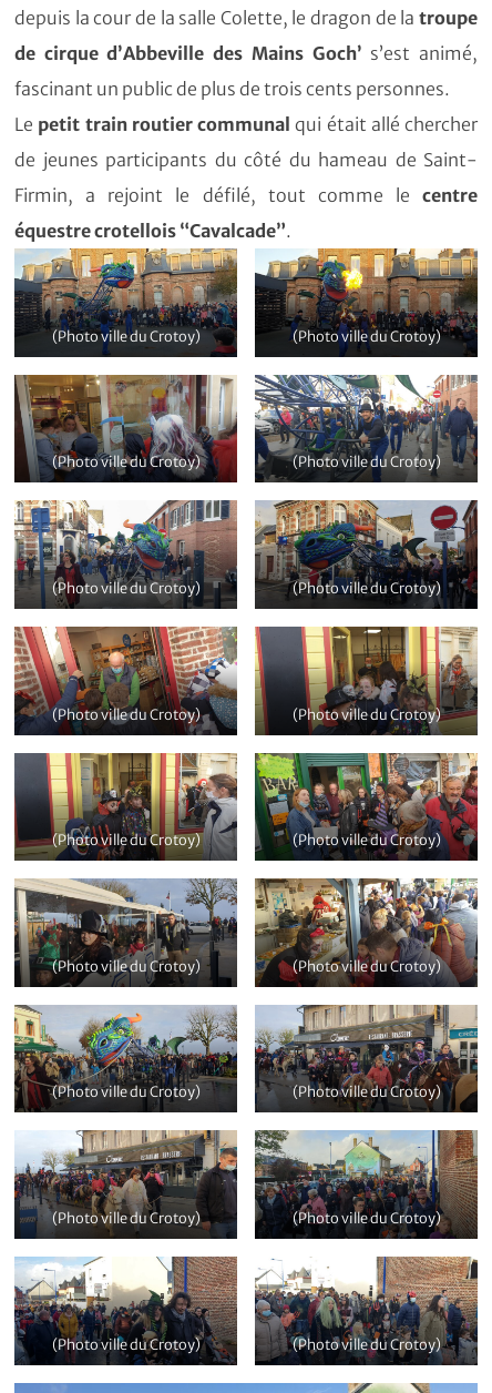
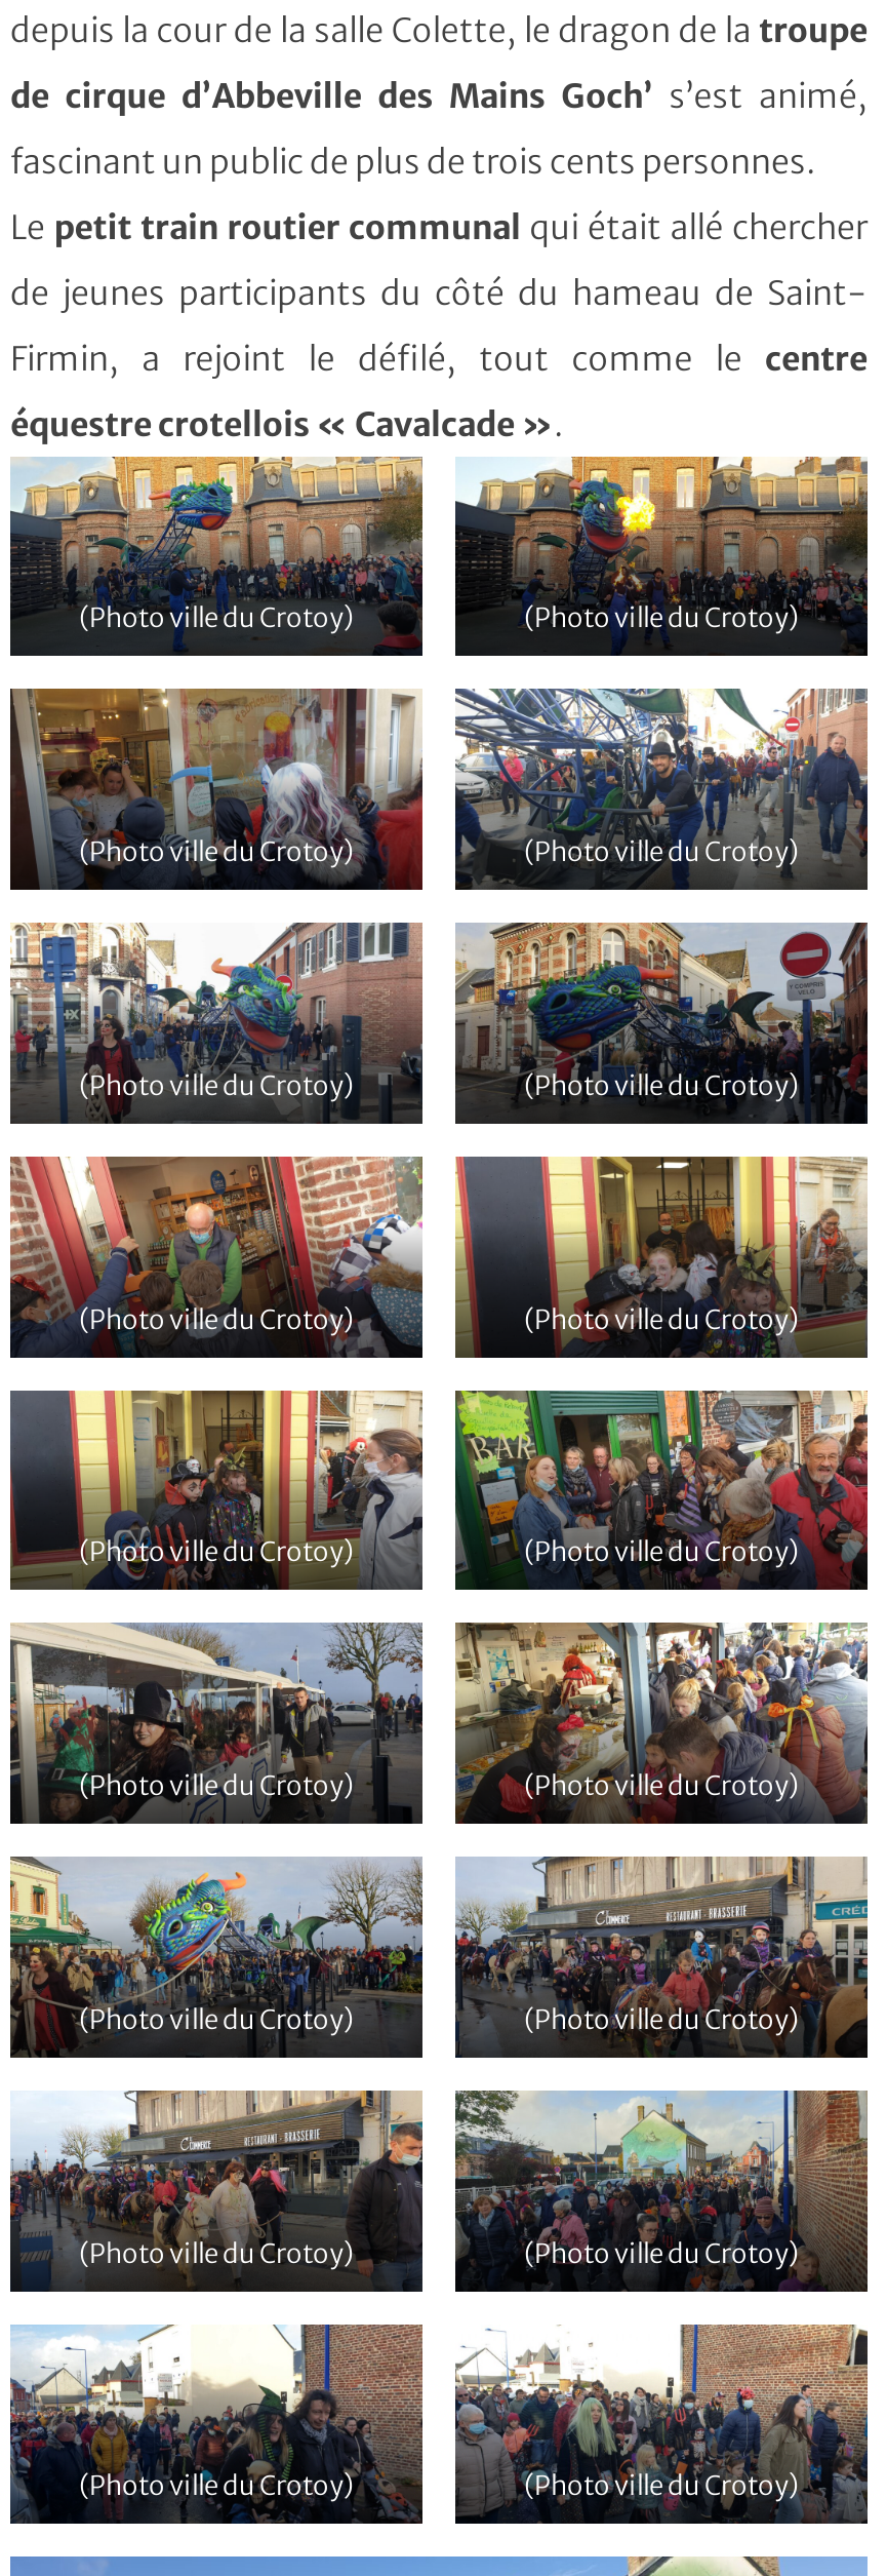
[14,220,291,242] équestre crotellois “Cavalcade”. -> [10,403,564,444] équestre crotellois « Cavalcade ».

